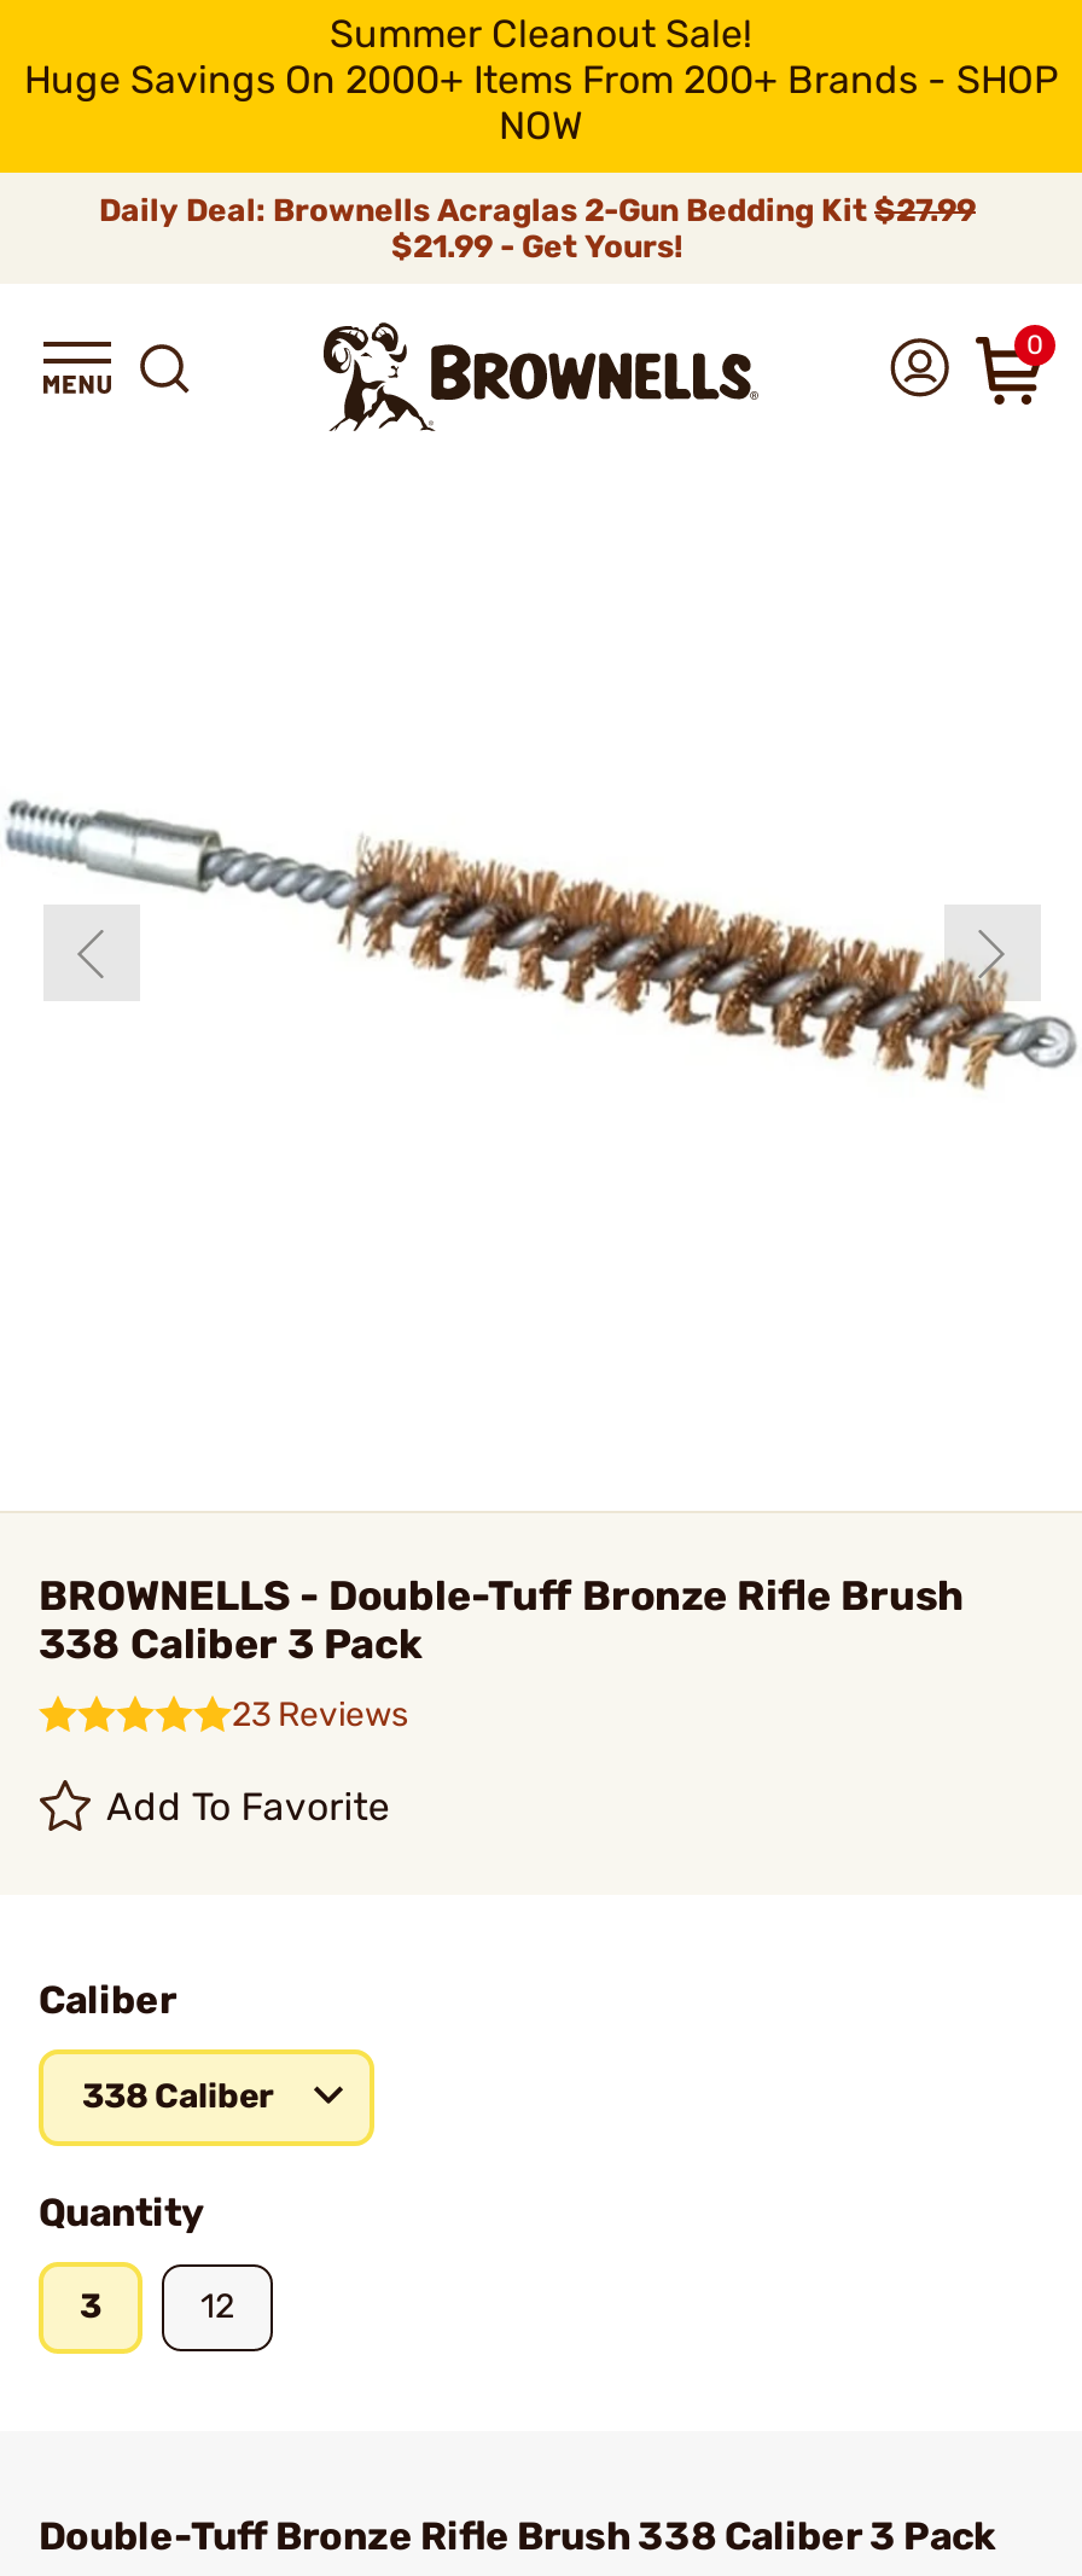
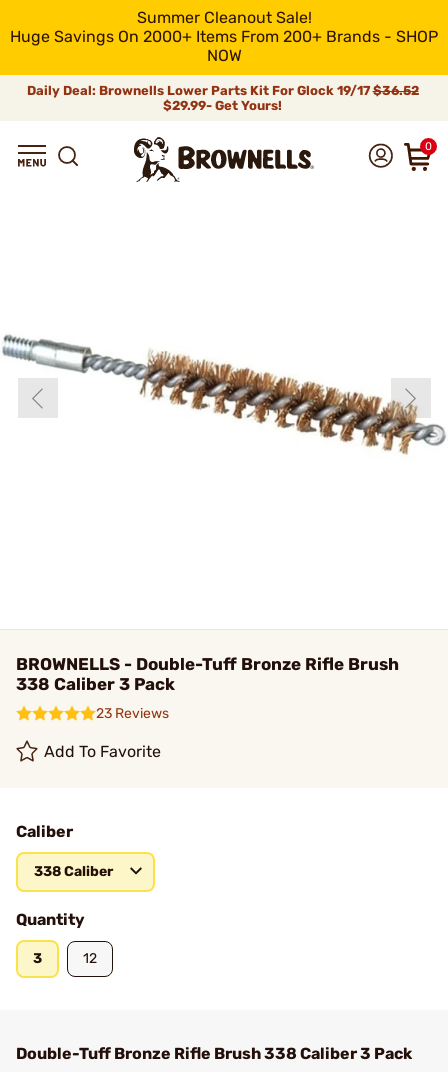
[99,192,976,264] Daily Deal: Brownells Acraglas 2-Gun Bedding Kit $27.99 | $21.99 - Get Yours! -> [26,83,418,113] Daily Deal: Brownells Lower Parts Kit For Glock 19/17 $36.52 | $29.99- Get Yours!

